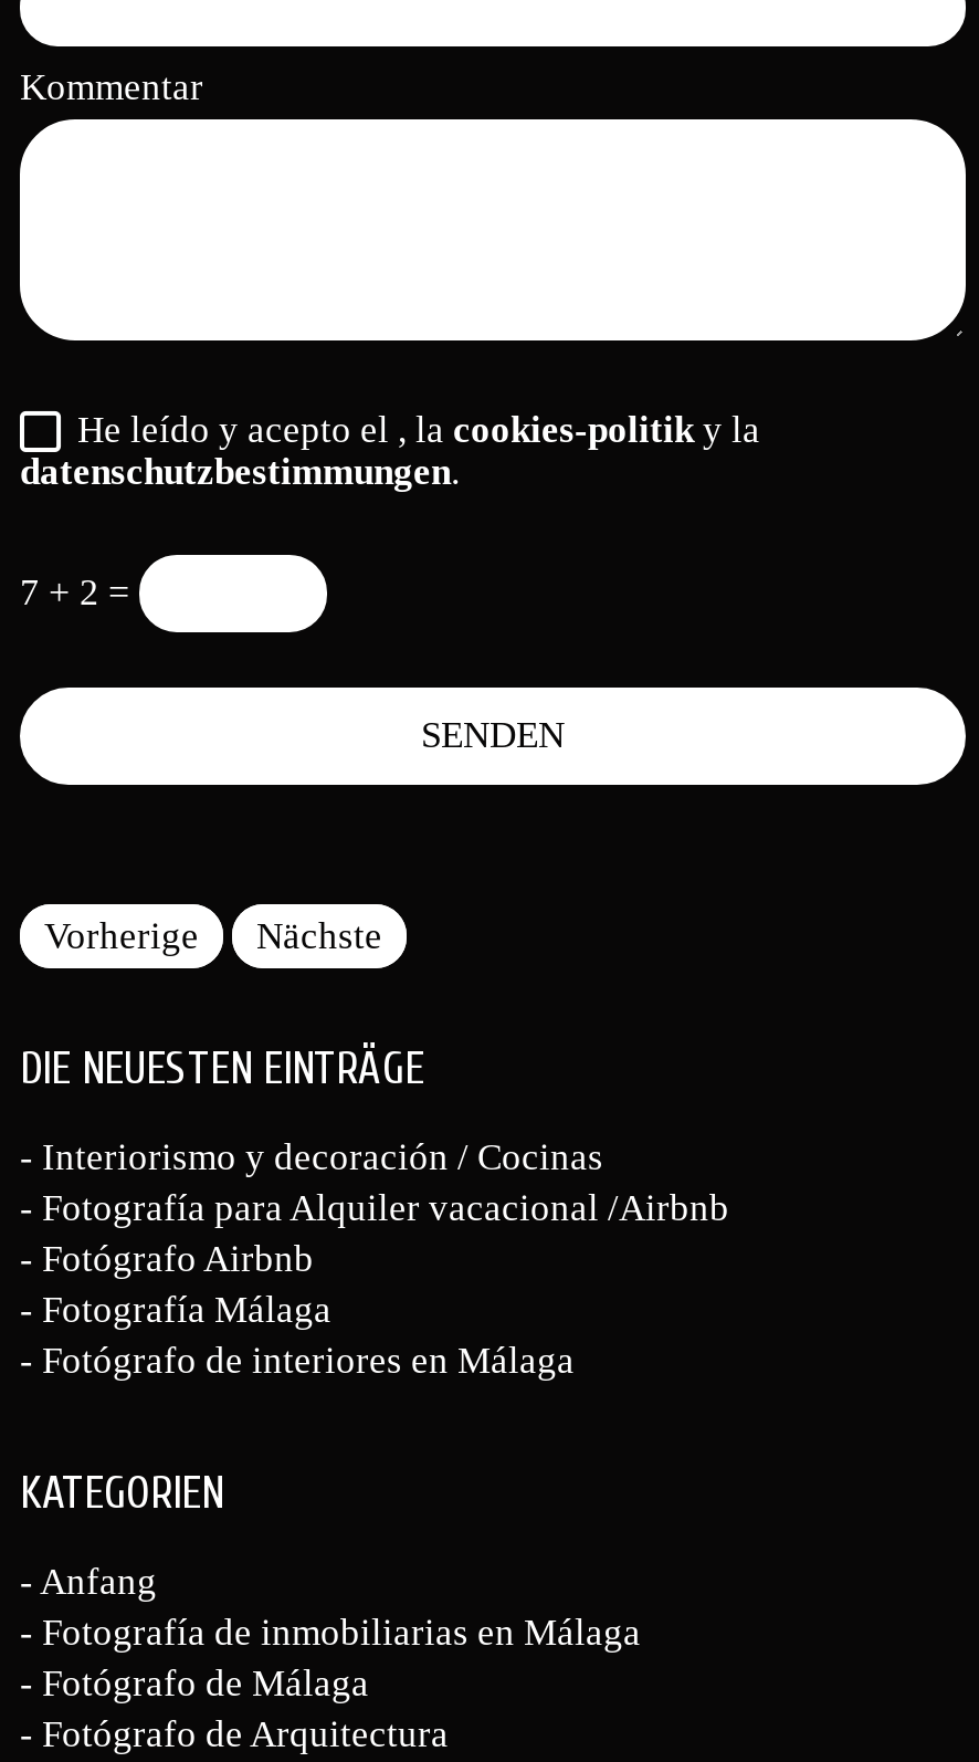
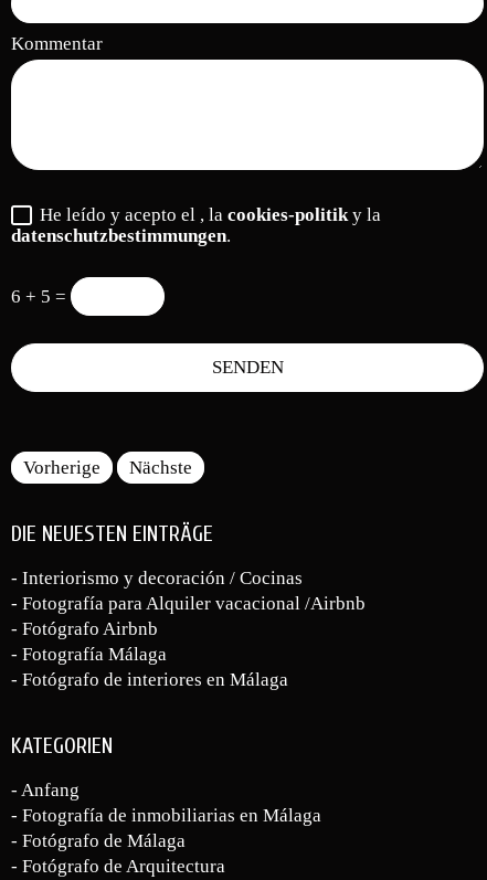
[20,571,130,613] 7 + 2 = -> [11,285,66,306] 6 + 5 =

